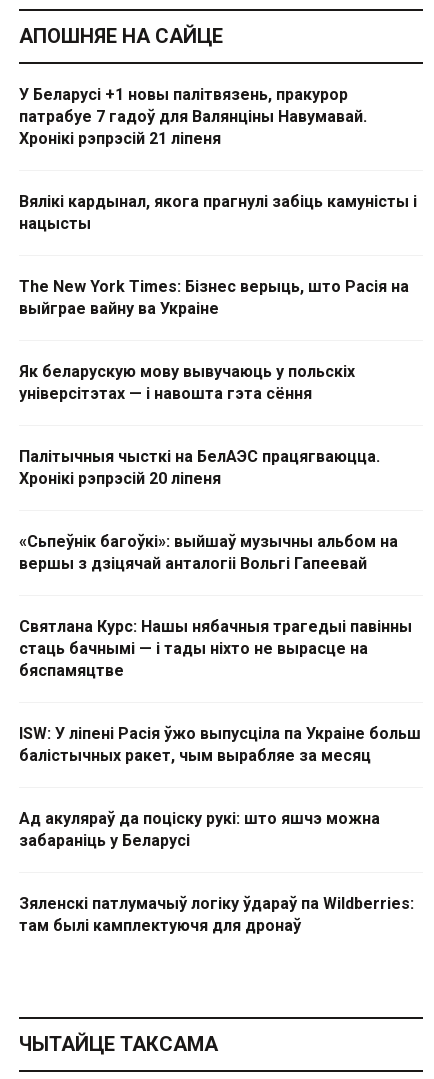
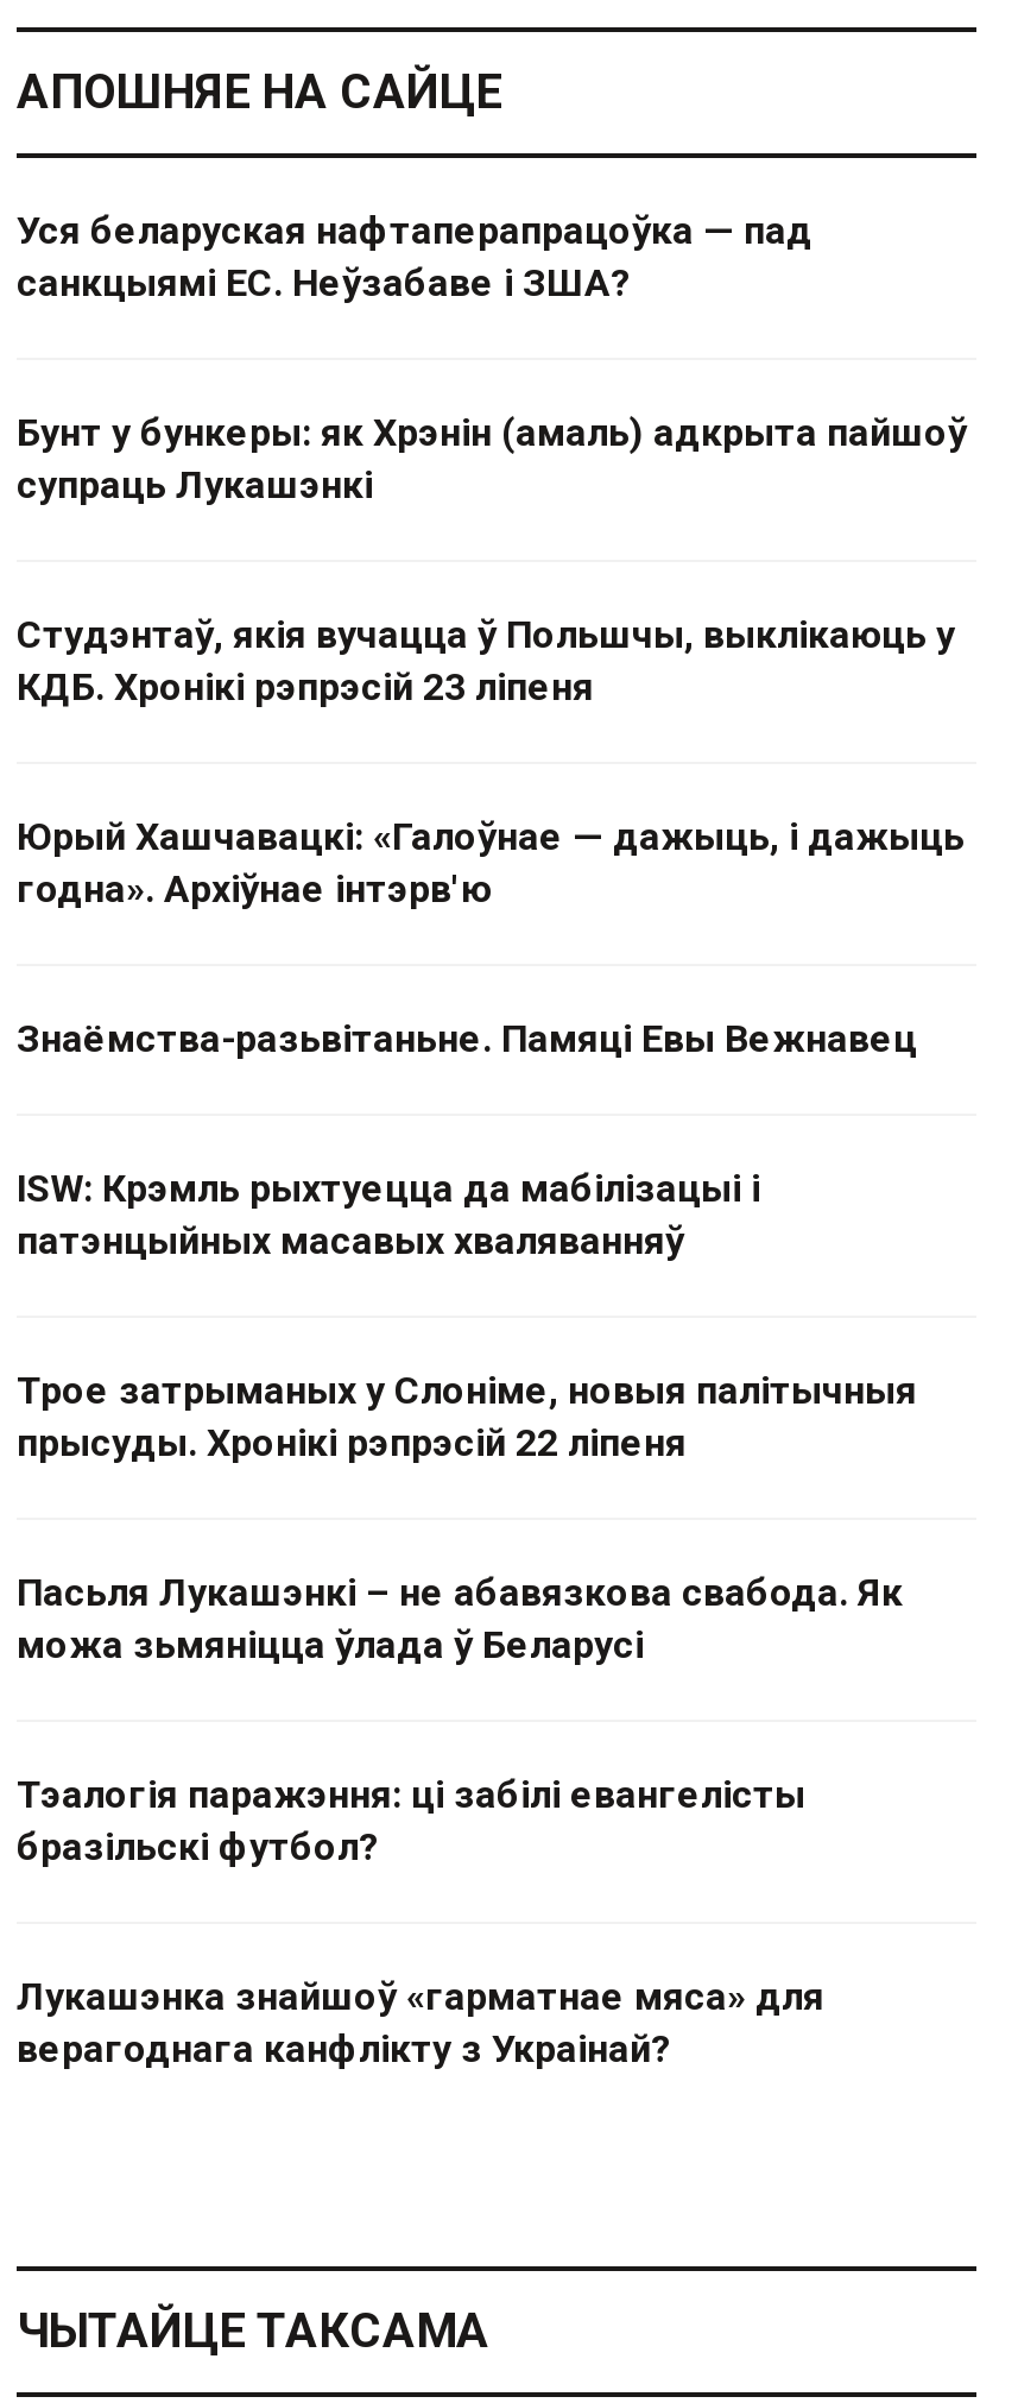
[19,85,367,148] У Беларусі +1 новы палітвязень, пракурор | патрабуе 7 гадоў для Валянціны Навумавай. | Хронікі рэпрэсій 21 ліпеня -> [17,208,812,305] Уся беларуская нафтаперапрацоўка — пад | санкцыямі ЕС. Неўзабаве і ЗША?
[19,192,417,233] Вялікі кардынал, якога прагнулі забіць камуністы і | нацысты -> [17,410,967,507] Бунт у бункеры: як Хрэнін (амаль) адкрыта пайшоў | супраць Лукашэнкі
[19,277,409,318] The New York Times: Бізнес верыць, што Расія на | выйграе вайну ва Украіне -> [17,612,955,709] Студэнтаў, якія вучацца ў Польшчы, выклікаюць у | КДБ. Хронікі рэпрэсій 23 ліпеня
[19,362,355,403] Як беларускую мову вывучаюць у польскіх | універсітэтах — і навошта гэта сёння -> [17,814,965,912] Юрый Хашчавацкі: «Галоўнае — дажыць, і дажыць | годна». Архіўнае інтэрв'ю
[19,447,380,488] Палітычныя чысткі на БелАЭС працягваюцца. | Хронікі рэпрэсій 20 ліпеня -> [17,1016,917,1061] Знаёмства-разьвітаньне. Памяці Евы Вежнавец
[19,532,398,573] «Сьпеўнік багоўкі»: выйшаў музычны альбом на | вершы з дзіцячай анталогіі Вольгі Гапеевай -> [17,1166,760,1263] ISW: Крэмль рыхтуецца да мабілізацыі і | патэнцыйных масавых хваляванняў
[19,617,412,680] Святлана Курс: Нашы нябачныя трагедыі павінны | стаць бачнымі — і тады ніхто не вырасце на | бяспамяцтве -> [17,1368,917,1465] Трое затрыманых у Слоніме, новыя палітычныя | прысуды. Хронікі рэпрэсій 22 ліпеня
[19,724,421,765] ISW: У ліпені Расія ўжо выпусціла па Украіне больш | балістычных ракет, чым вырабляе за месяц -> [17,1570,903,1667] Пасьля Лукашэнкі – не абавязкова свабода. Як | можа зьмяніцца ўлада ў Беларусі
[19,809,380,850] Ад акуляраў да поціску рукі: што яшчэ можна | забараніць у Беларусі -> [17,1772,805,1869] Тэалогія паражэння: ці забілі евангелісты | бразільскі футбол?
[19,894,414,935] Зяленскі патлумачыў логіку ўдараў па Wildberries: | там былі камплектуючя для дронаў -> [17,1974,824,2071] Лукашэнка знайшоў «гарматнае мяса» для | верагоднага канфлікту з Украінай?

